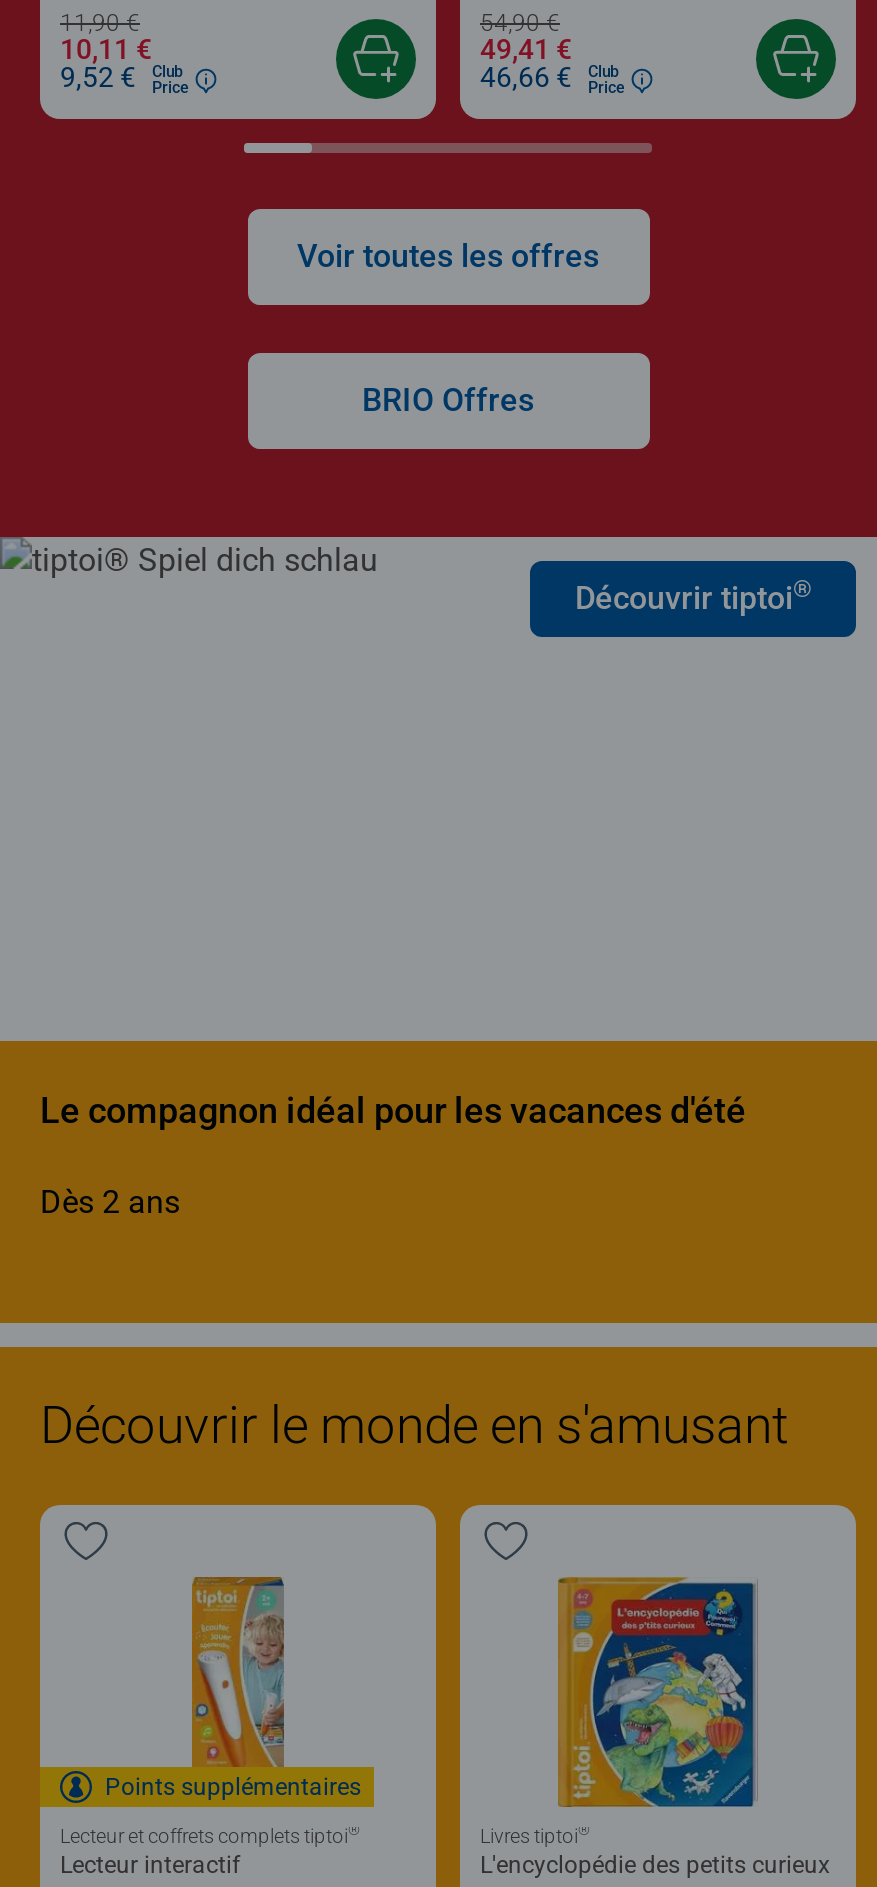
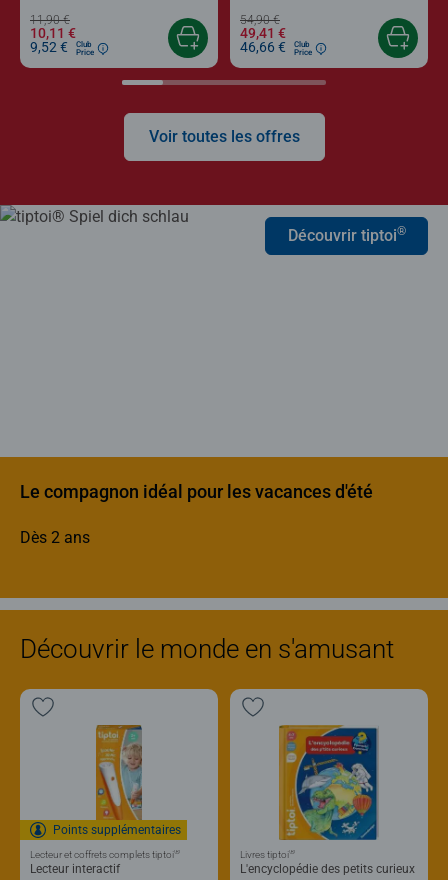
[362,382,534,420] BRIO Offres -> none

